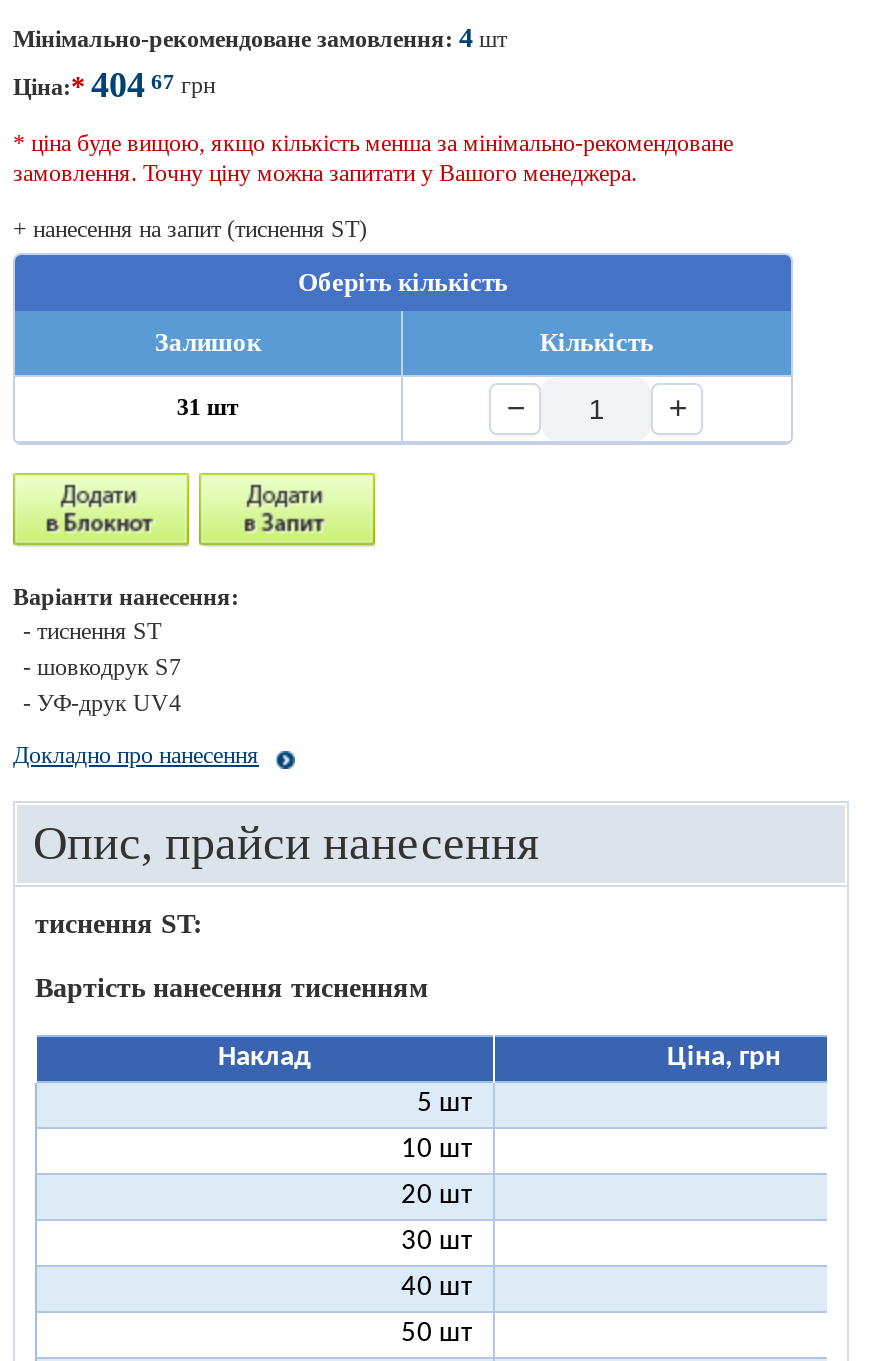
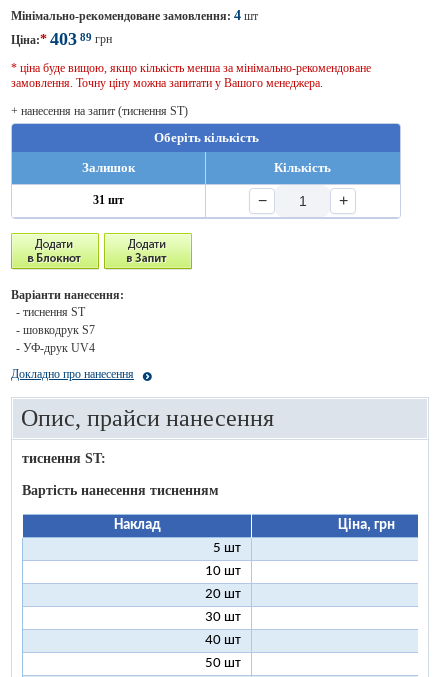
[13,65,215,105] Ціна:* 404 67 грн -> [11,29,112,49] Ціна:* 403 89 грн

